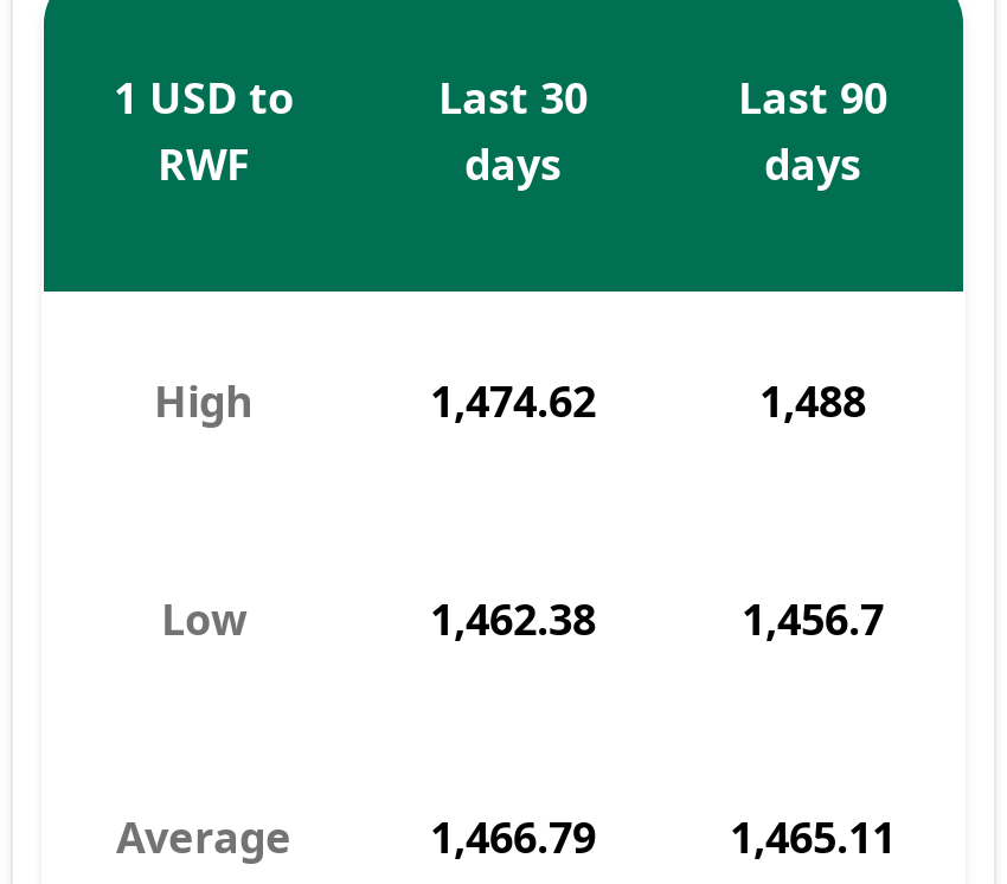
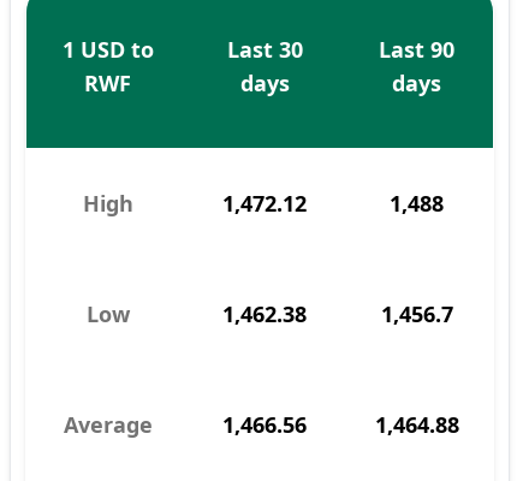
[430,372,596,429] 1,474.62 -> [222,189,307,218] 1,472.12
[430,808,596,865] 1,466.79 -> [222,410,307,439] 1,466.56
[730,808,896,865] 1,465.11 -> [375,410,459,439] 1,464.88

